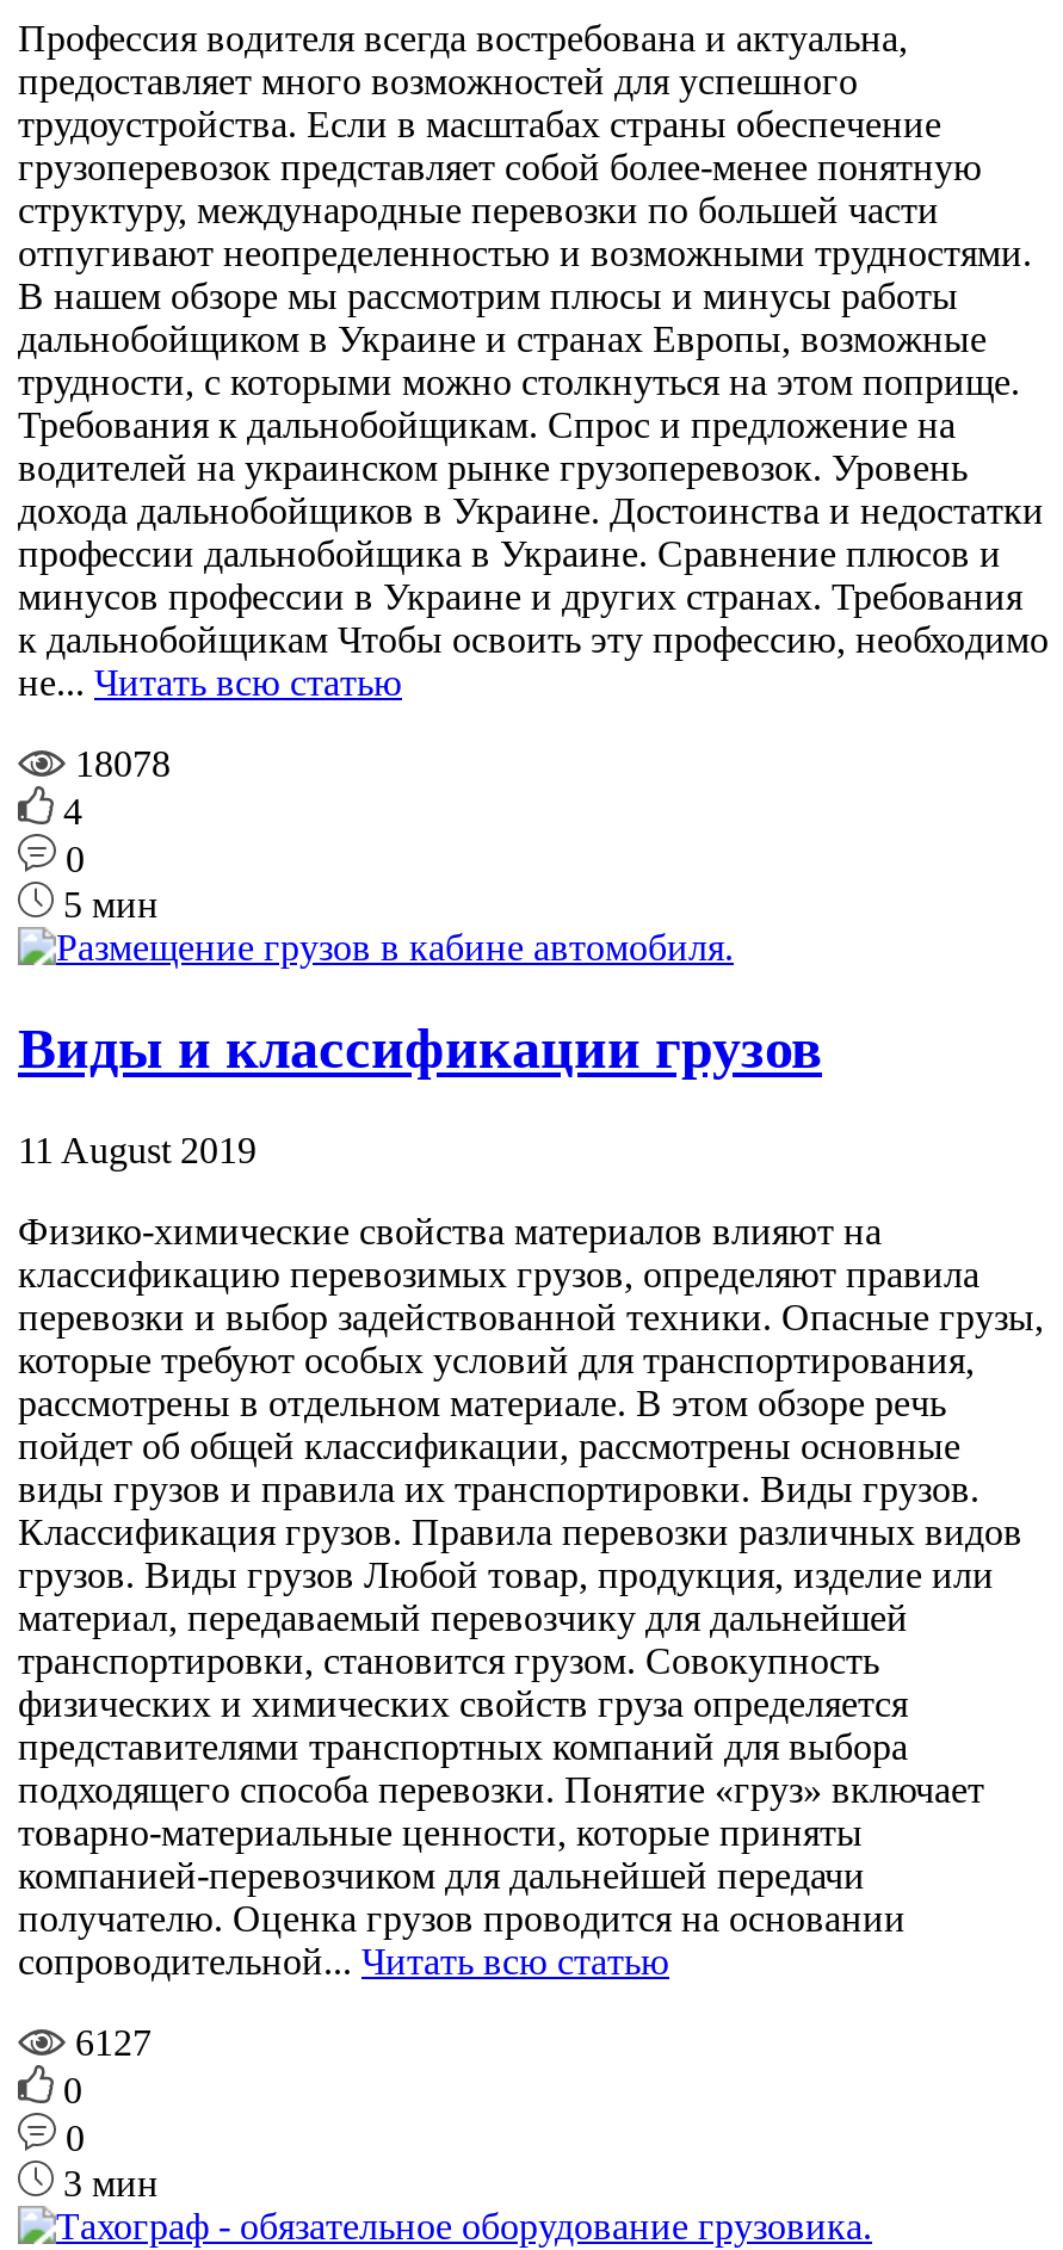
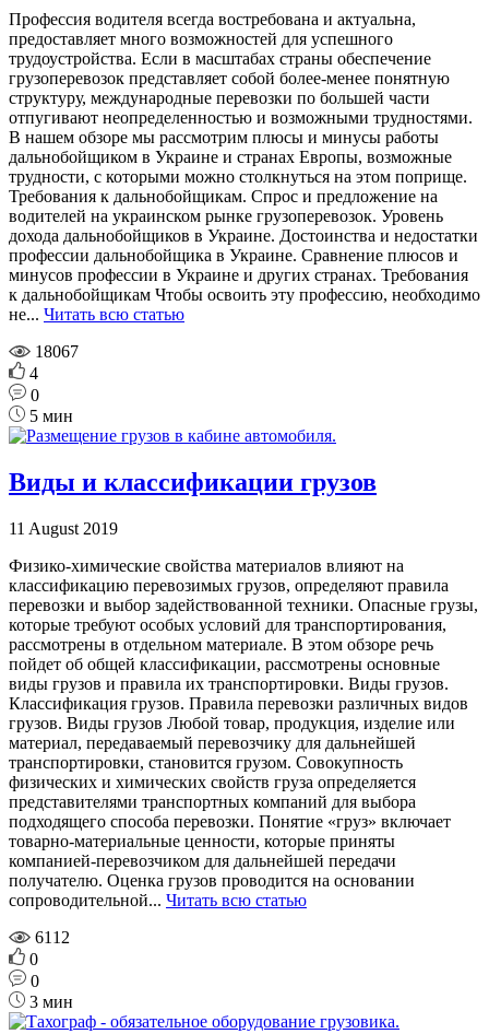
[66,744,171,784] 18078 -> [31,342,79,361] 18067
[66,2022,152,2063] 6127 -> [31,928,70,947] 6112

